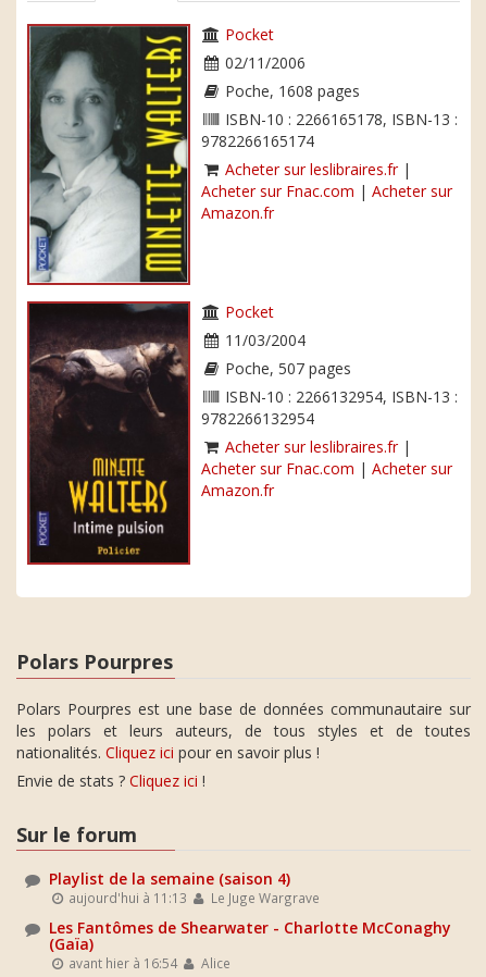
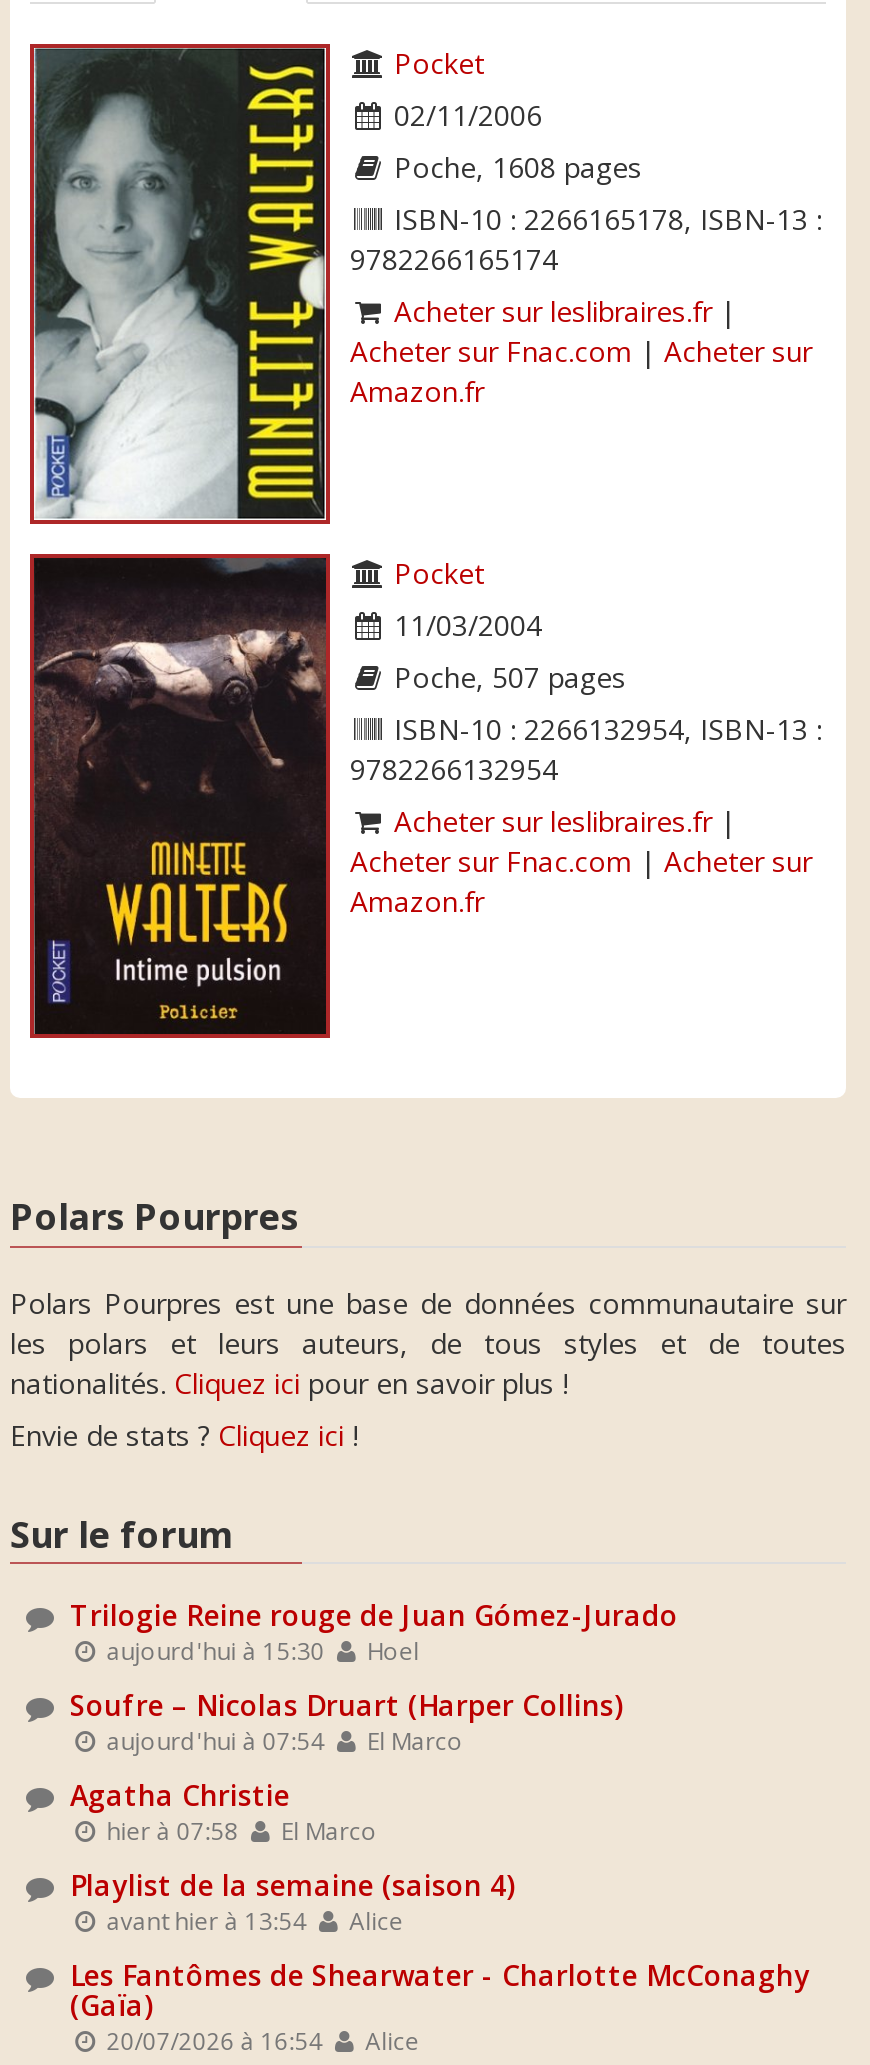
none -> [70,1596,678,1846] Trilogie Reine rouge de Juan Gómez-Jurado | aujourd'hui à 15:30 | Hoel | Soufre – Nicolas Druart (Harper Collins) | aujourd'hui à 07:54 | El Marco | Agatha Christie | hier à 07:58 | El Marco
[66,889,319,906] aujourd'hui à 11:13 | Le Juge Wargrave -> [101,1904,403,1936] avant hier à 13:54 | Alice
[66,954,230,972] avant hier à 16:54 Alice -> [101,2024,419,2056] 20/07/2026 à 16:54 Alice

